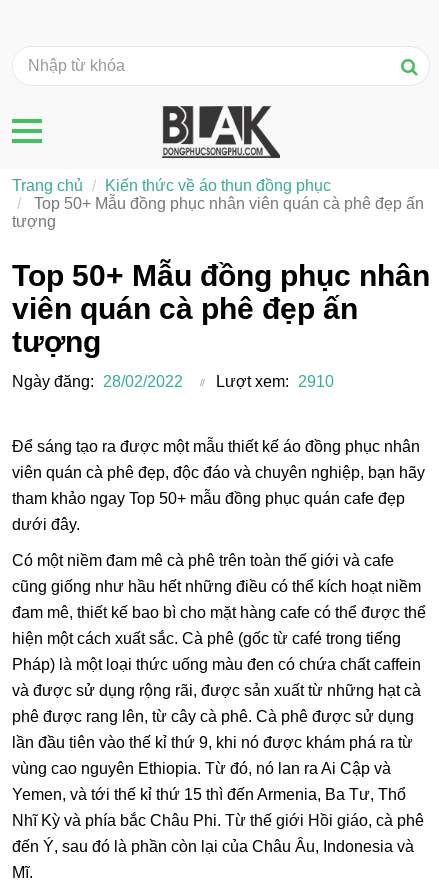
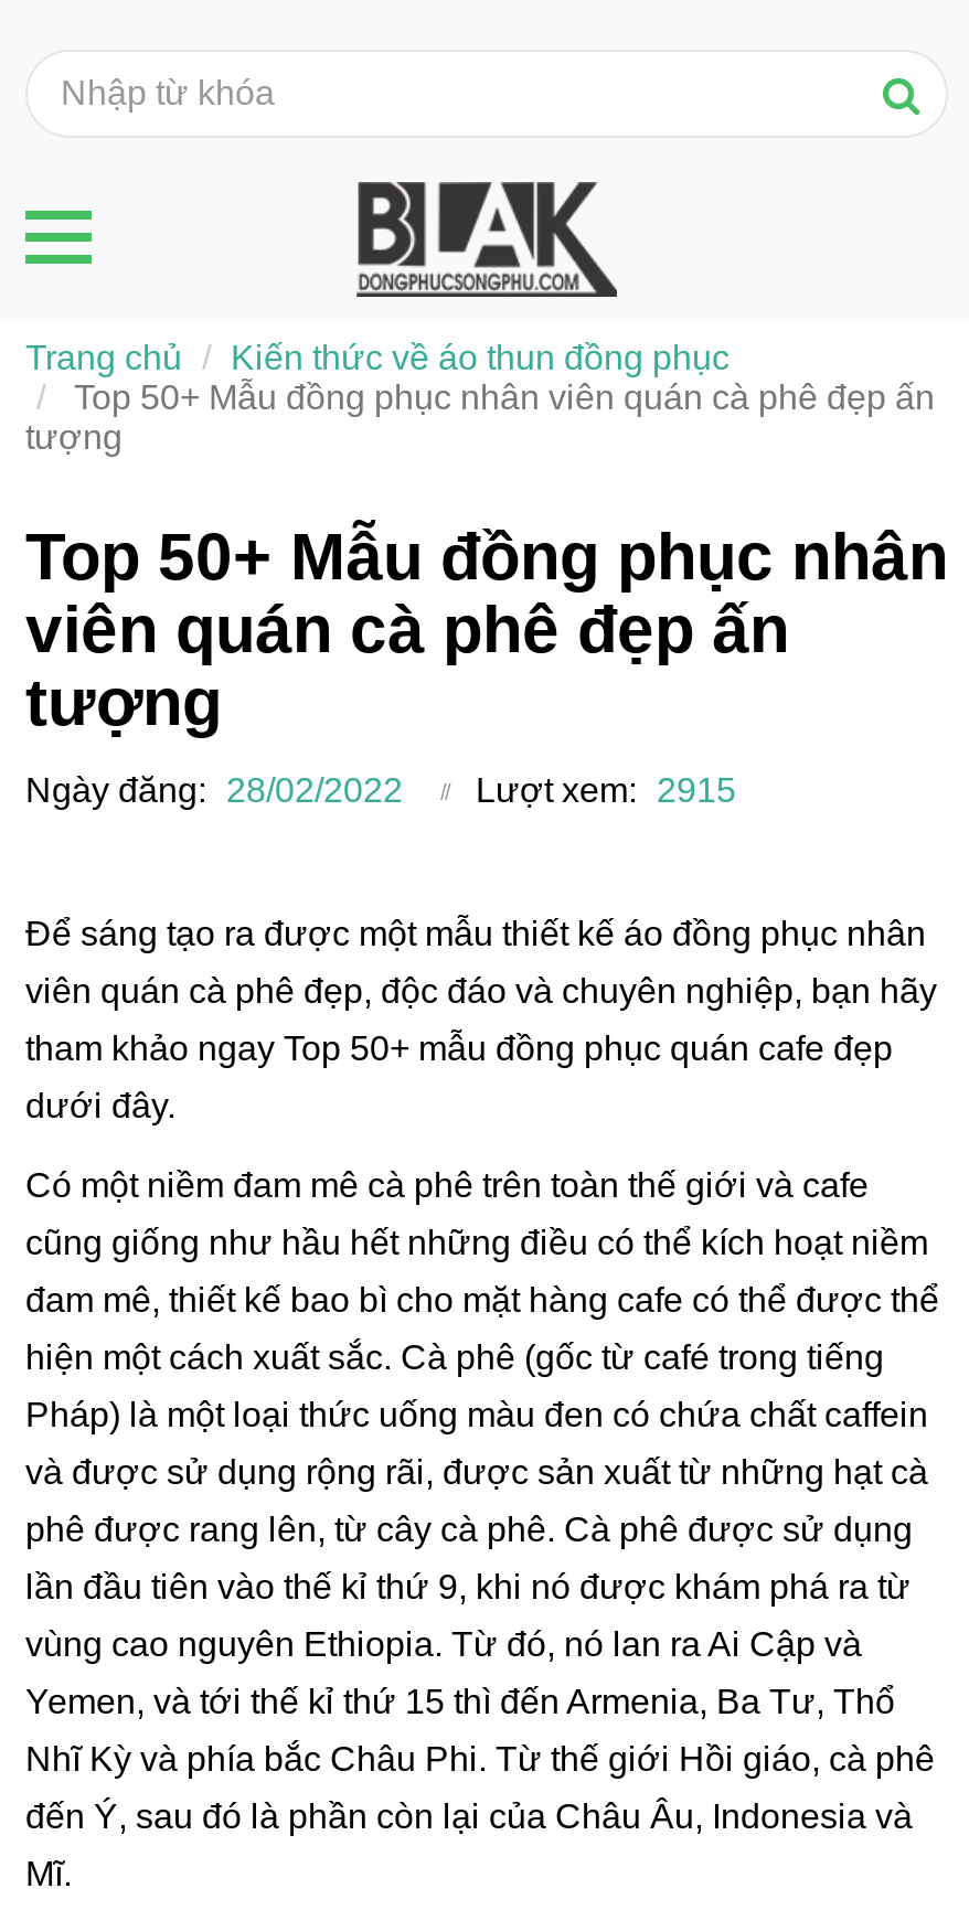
[12,373,334,390] Ngày đăng: 28/02/2022 Lượt xem: 2910 -> [25,771,736,809] Ngày đăng: 28/02/2022 Lượt xem: 2915

